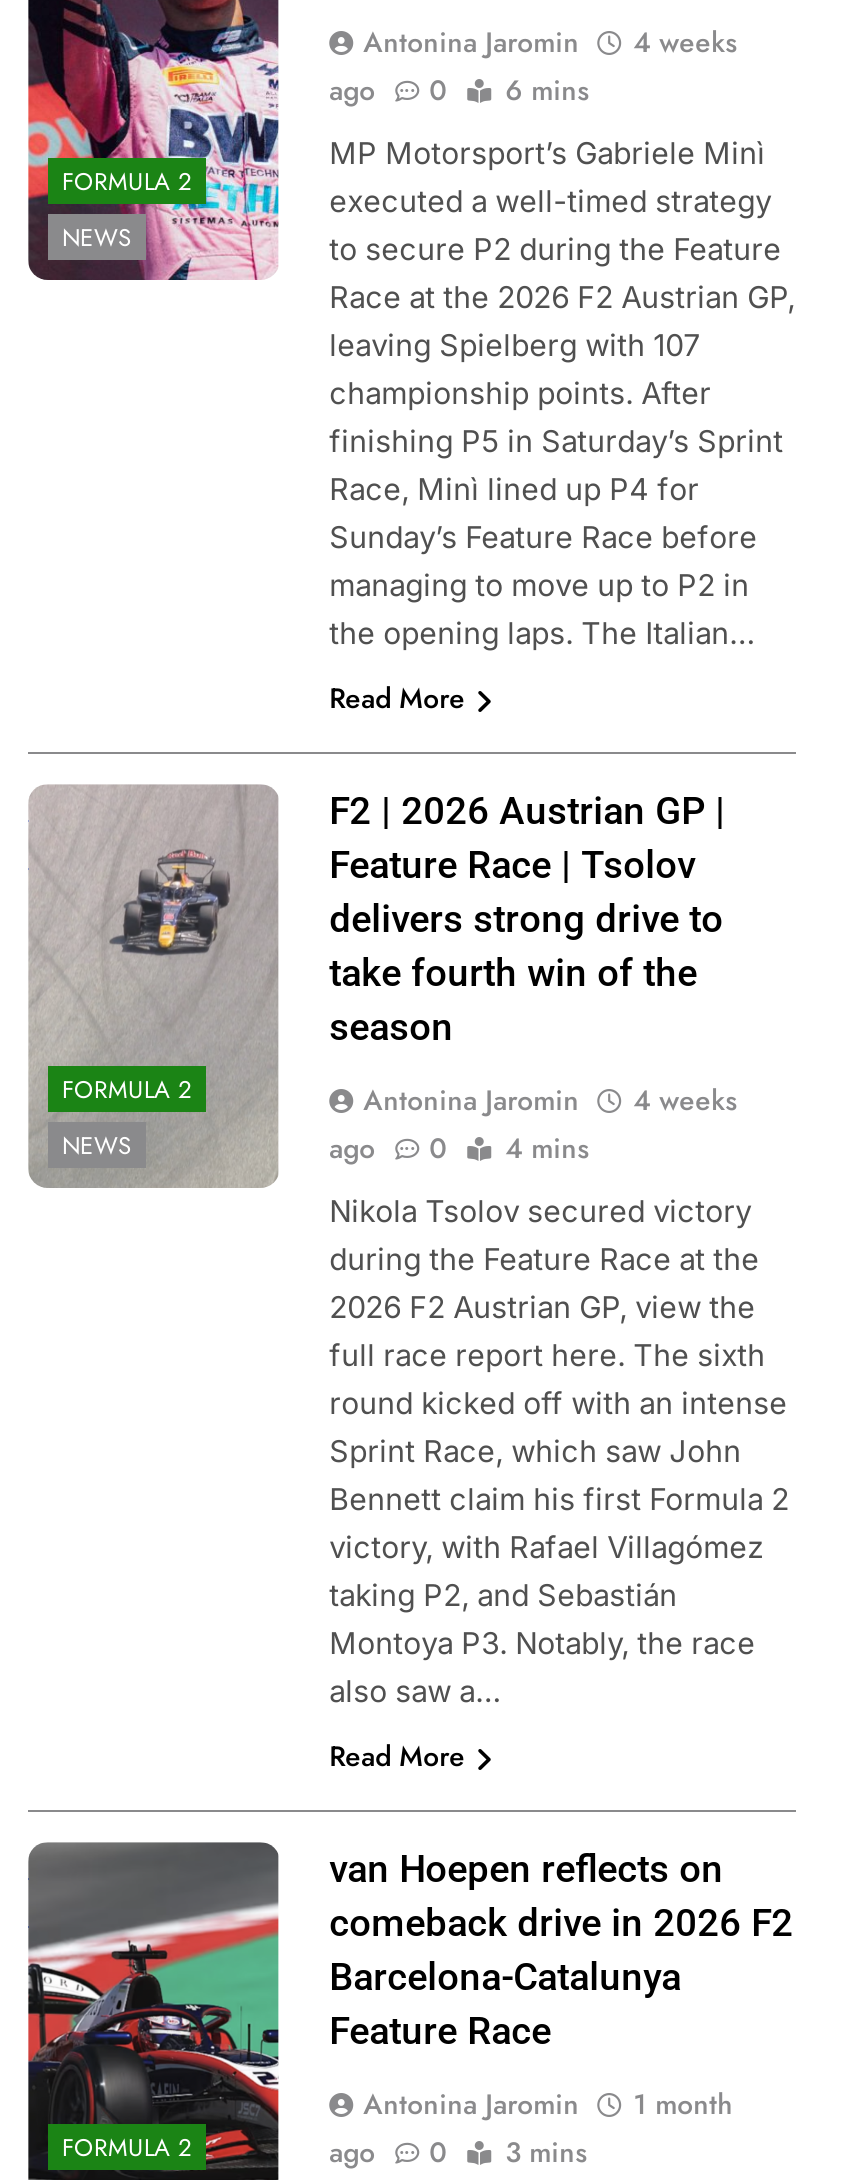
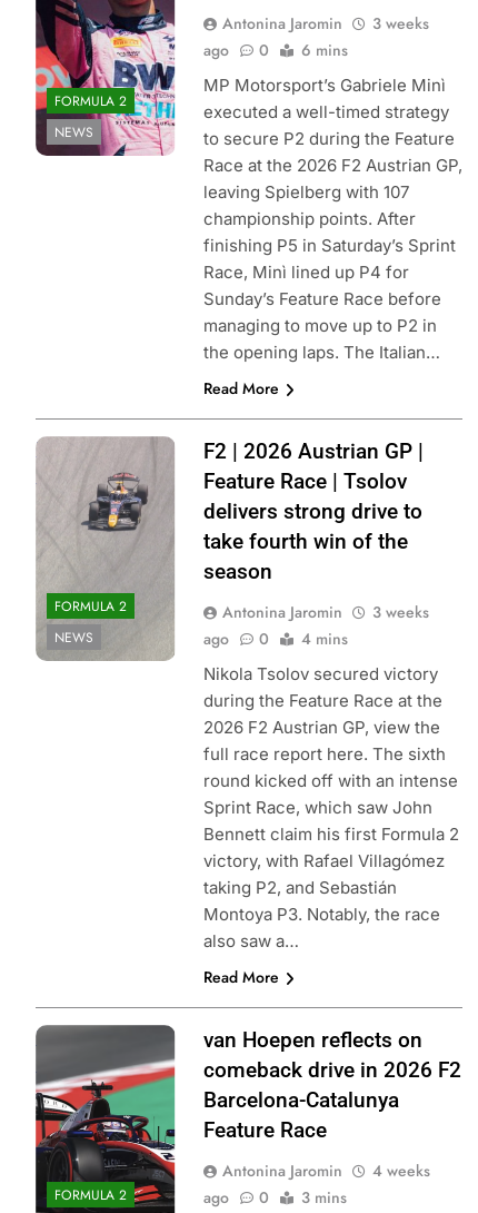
[363,22,737,62] Antonina Jaromin 4 weeks -> [222,12,429,35] Antonina Jaromin 3 weeks
[363,1080,737,1120] Antonina Jaromin 4 weeks -> [222,601,429,623] Antonina Jaromin 3 weeks
[363,2084,733,2124] Antonina Jaromin 1 month -> [222,1160,430,1182] Antonina Jaromin 4 weeks

